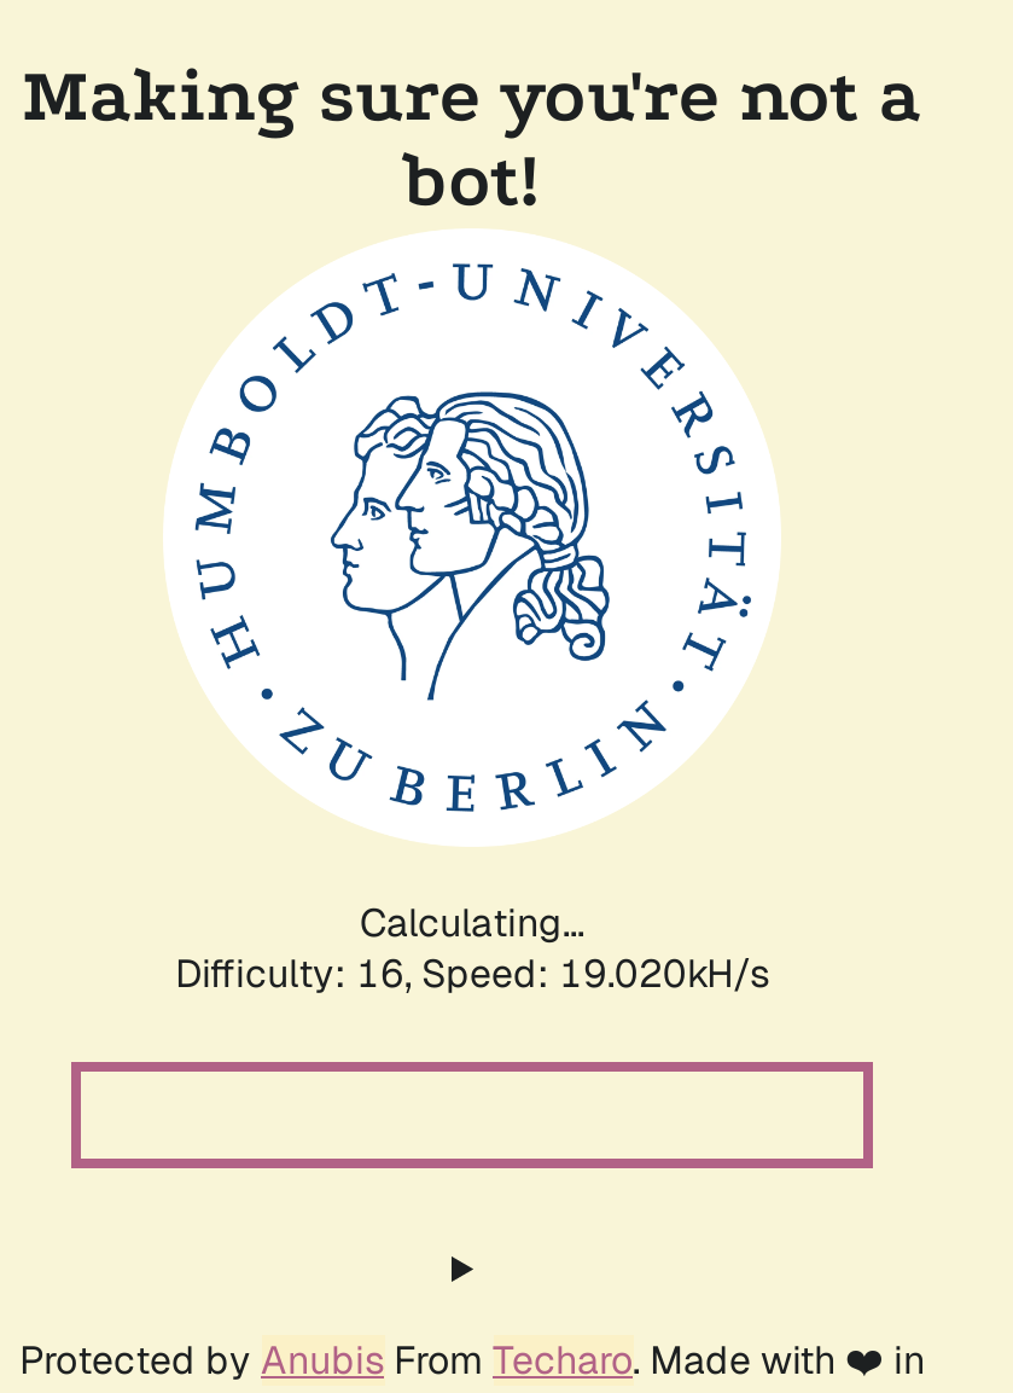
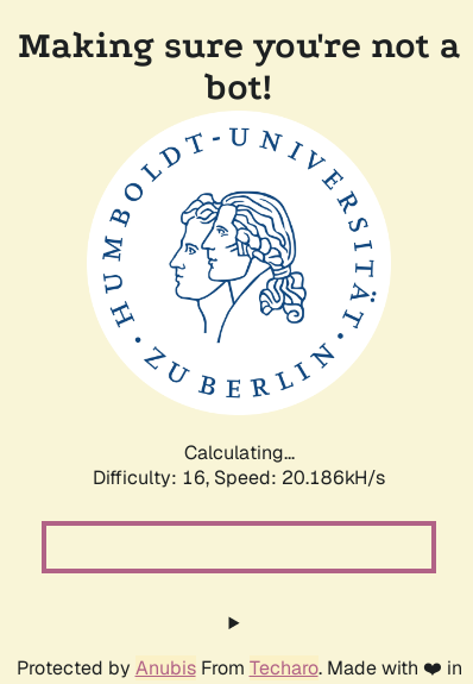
[175,948,769,999] Difficulty: 16, Speed: 19.020kH/s -> [93,465,385,490] Difficulty: 16, Speed: 20.186kH/s

